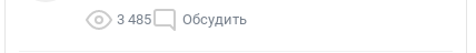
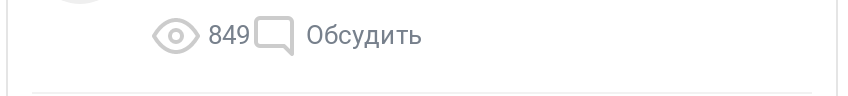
[117,11,247,28] 3 485 Обсудить -> [208,20,422,50] 849 Обсудить

